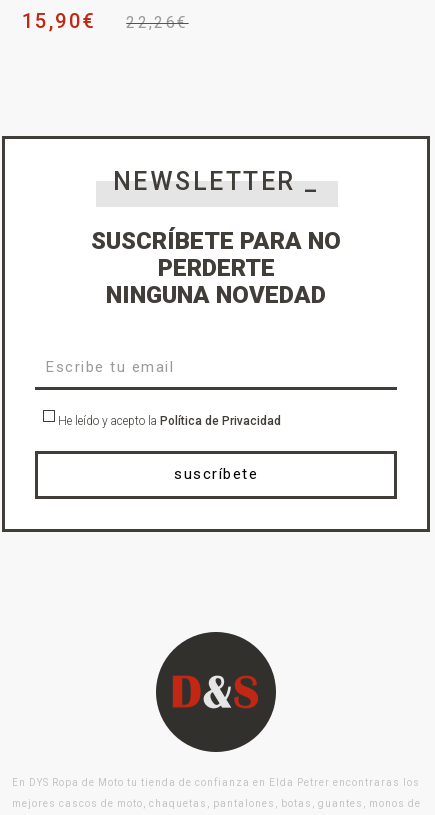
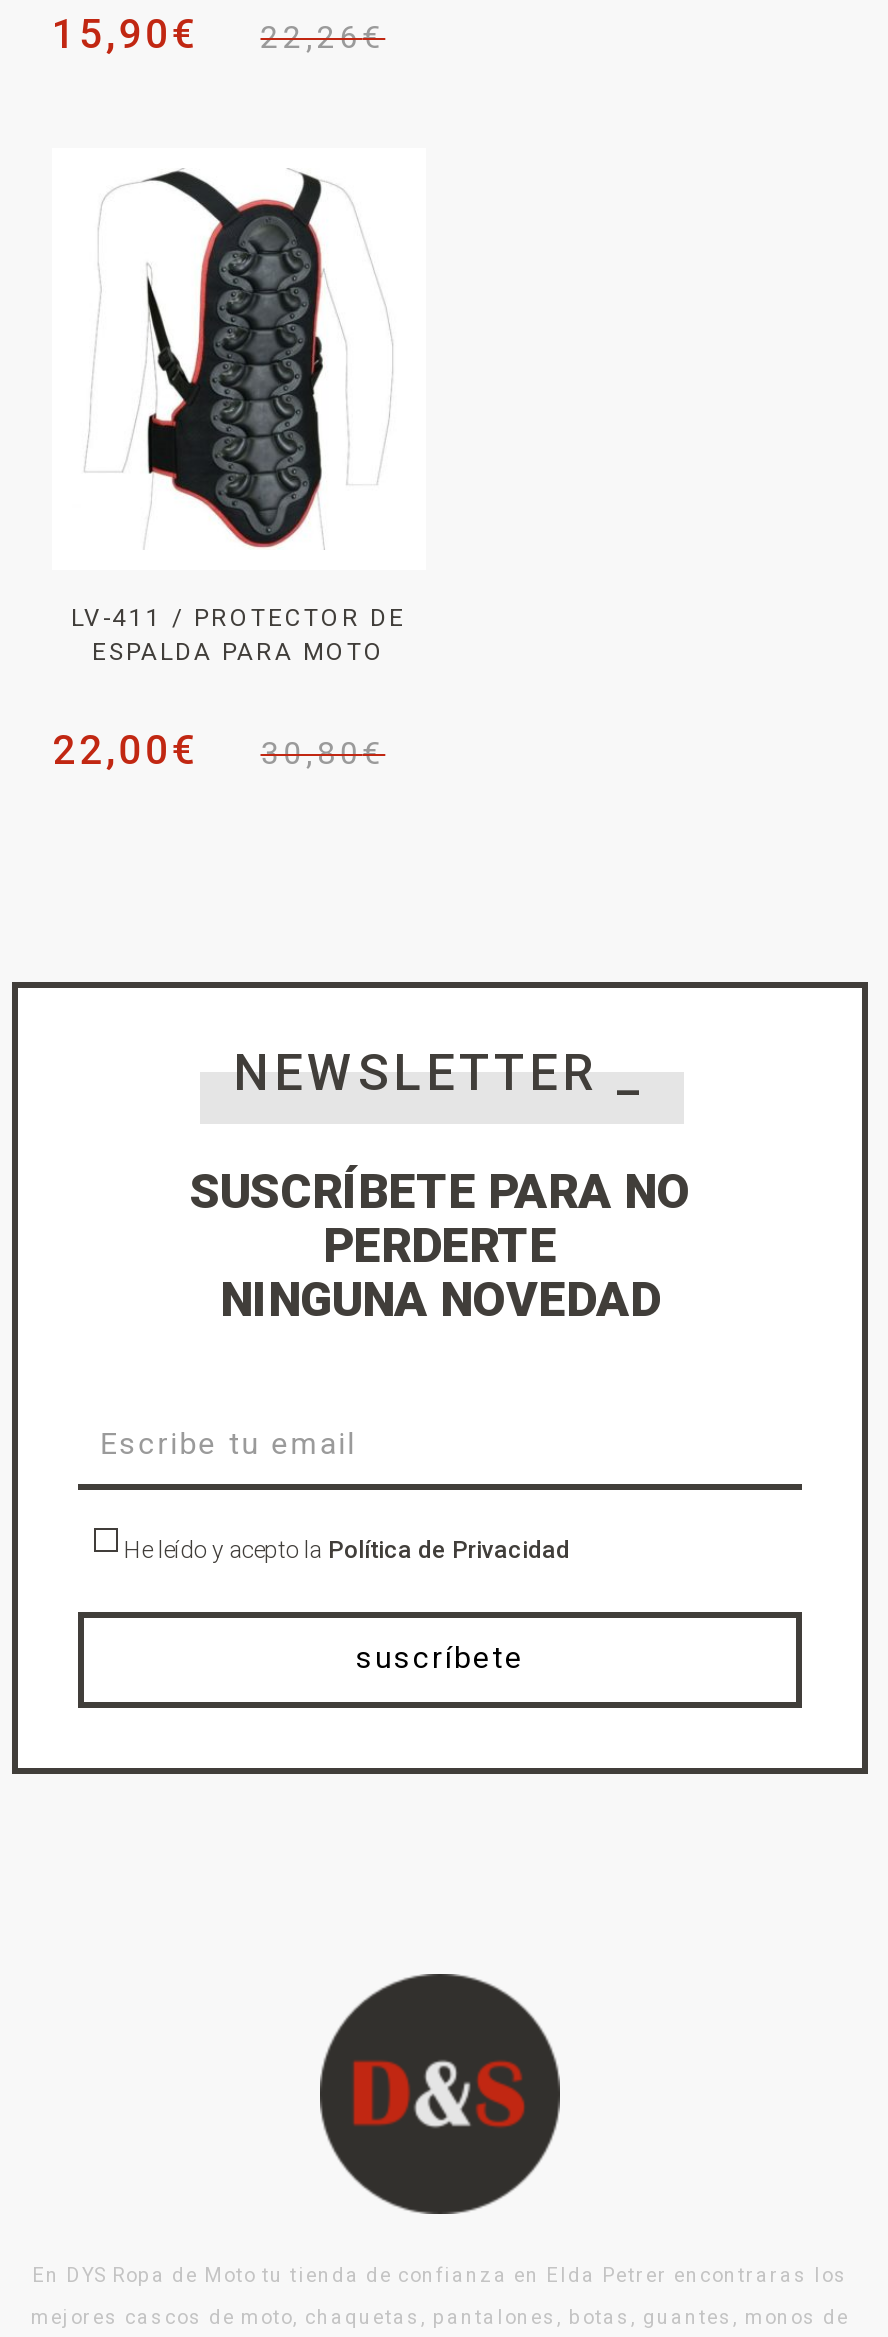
none -> [52,169,406,775] [image] | LV-411 / PROTECTOR DE | ESPALDA PARA MOTO | 30,80€ | 22,00€

